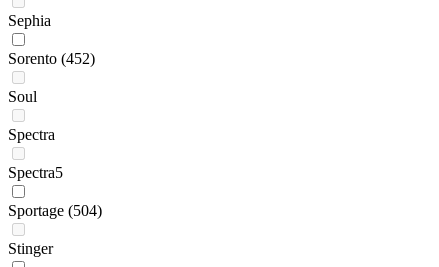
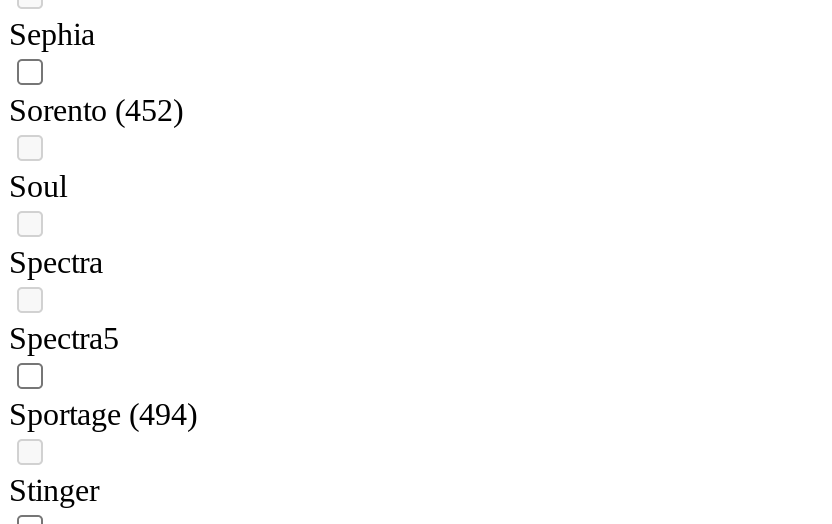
[8,202,102,219] Sportage (504) -> [9,398,197,432] Sportage (494)

